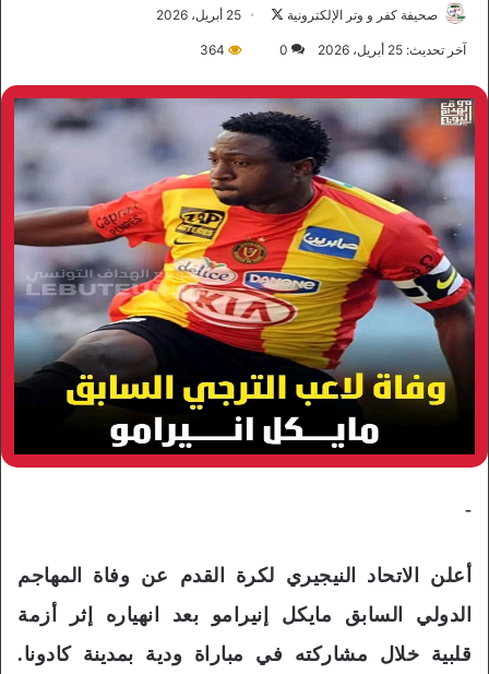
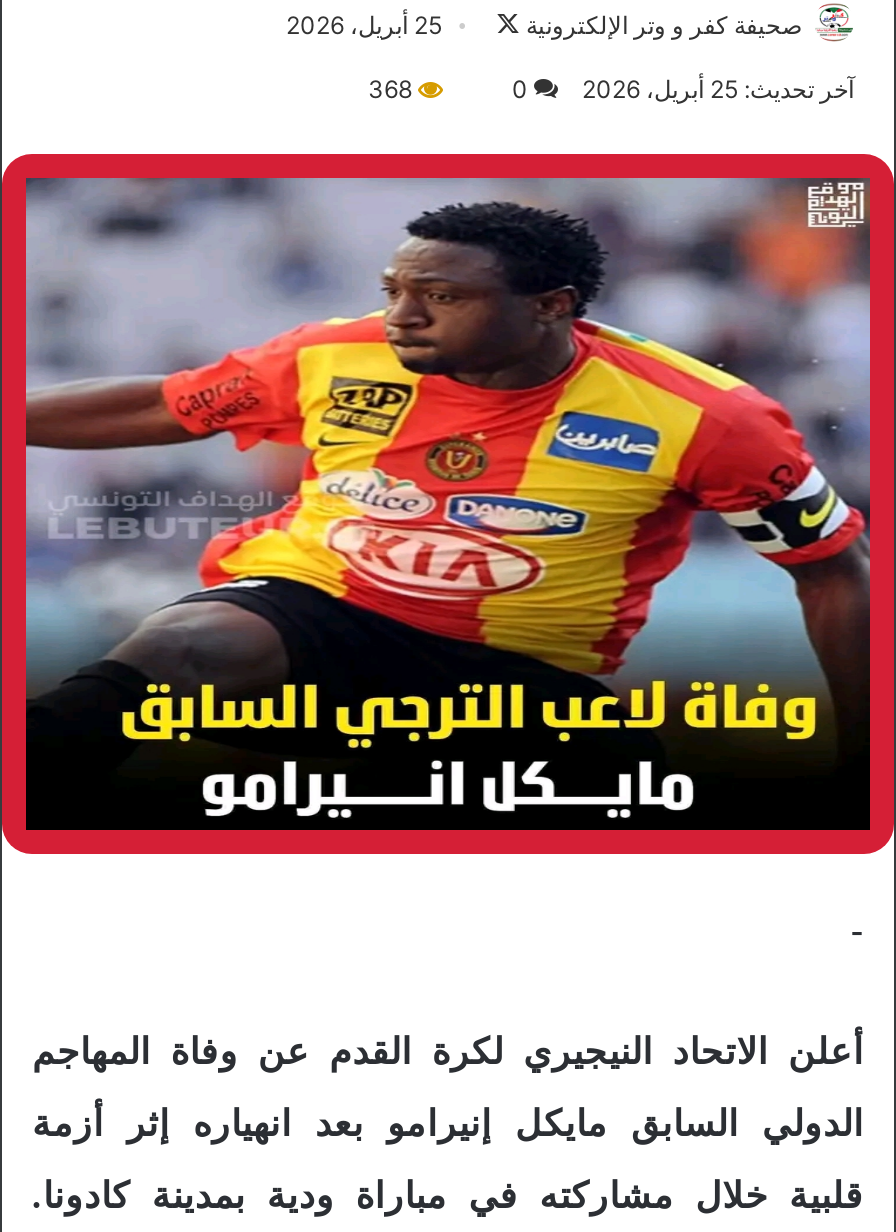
[200,41,225,57] 364 -> [368,73,412,103] 368

